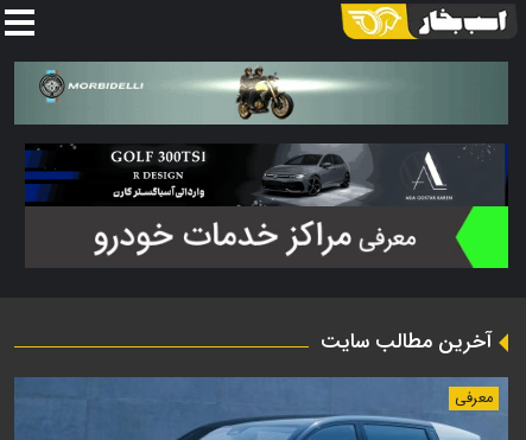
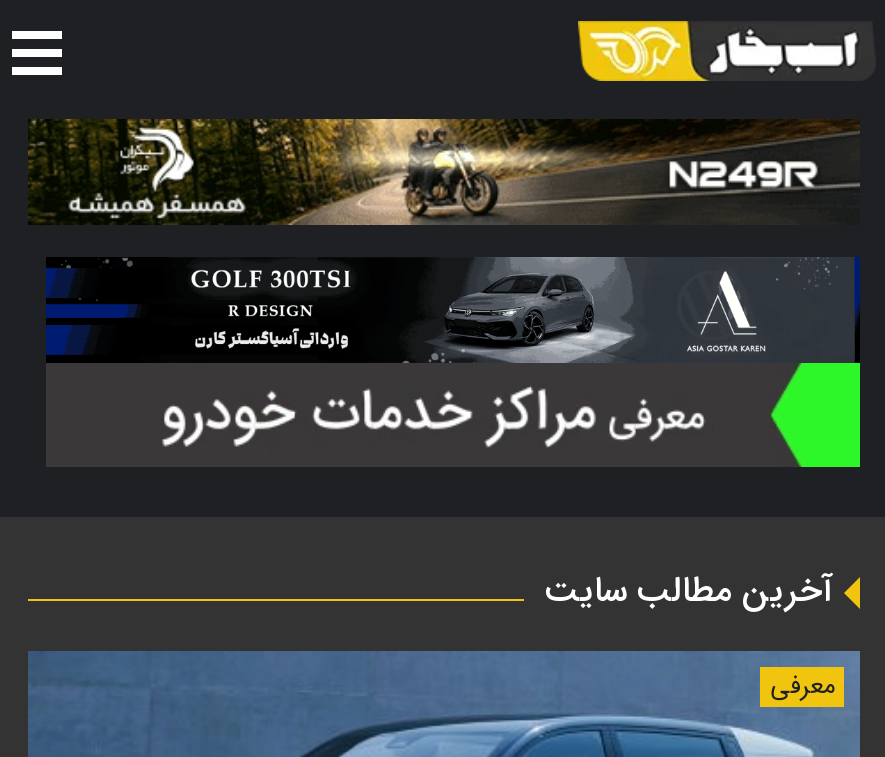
[14,60,508,126] [image] -> [28,117,860,225] [image]

